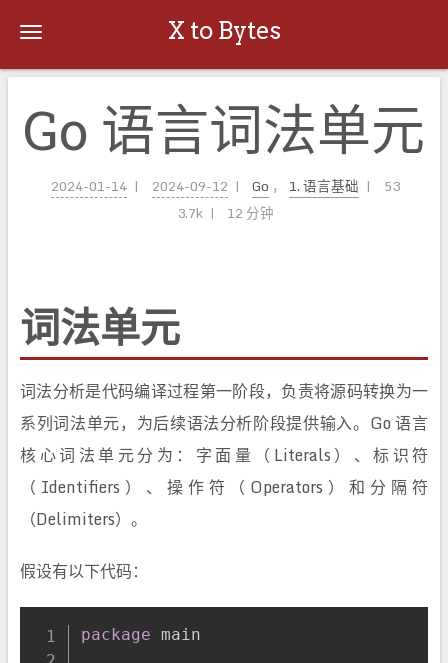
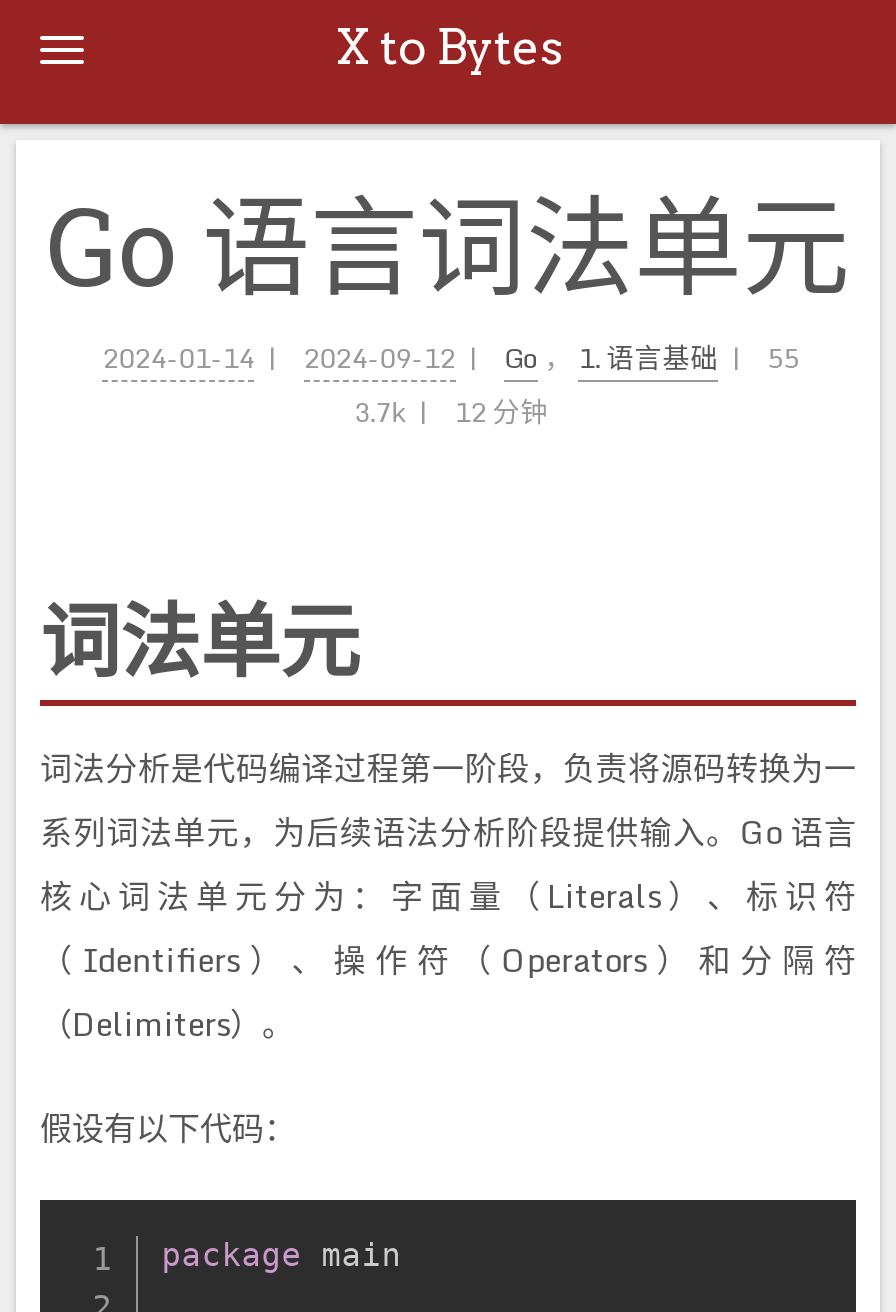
[384,175,400,197] 53 -> [768,336,800,380] 55

